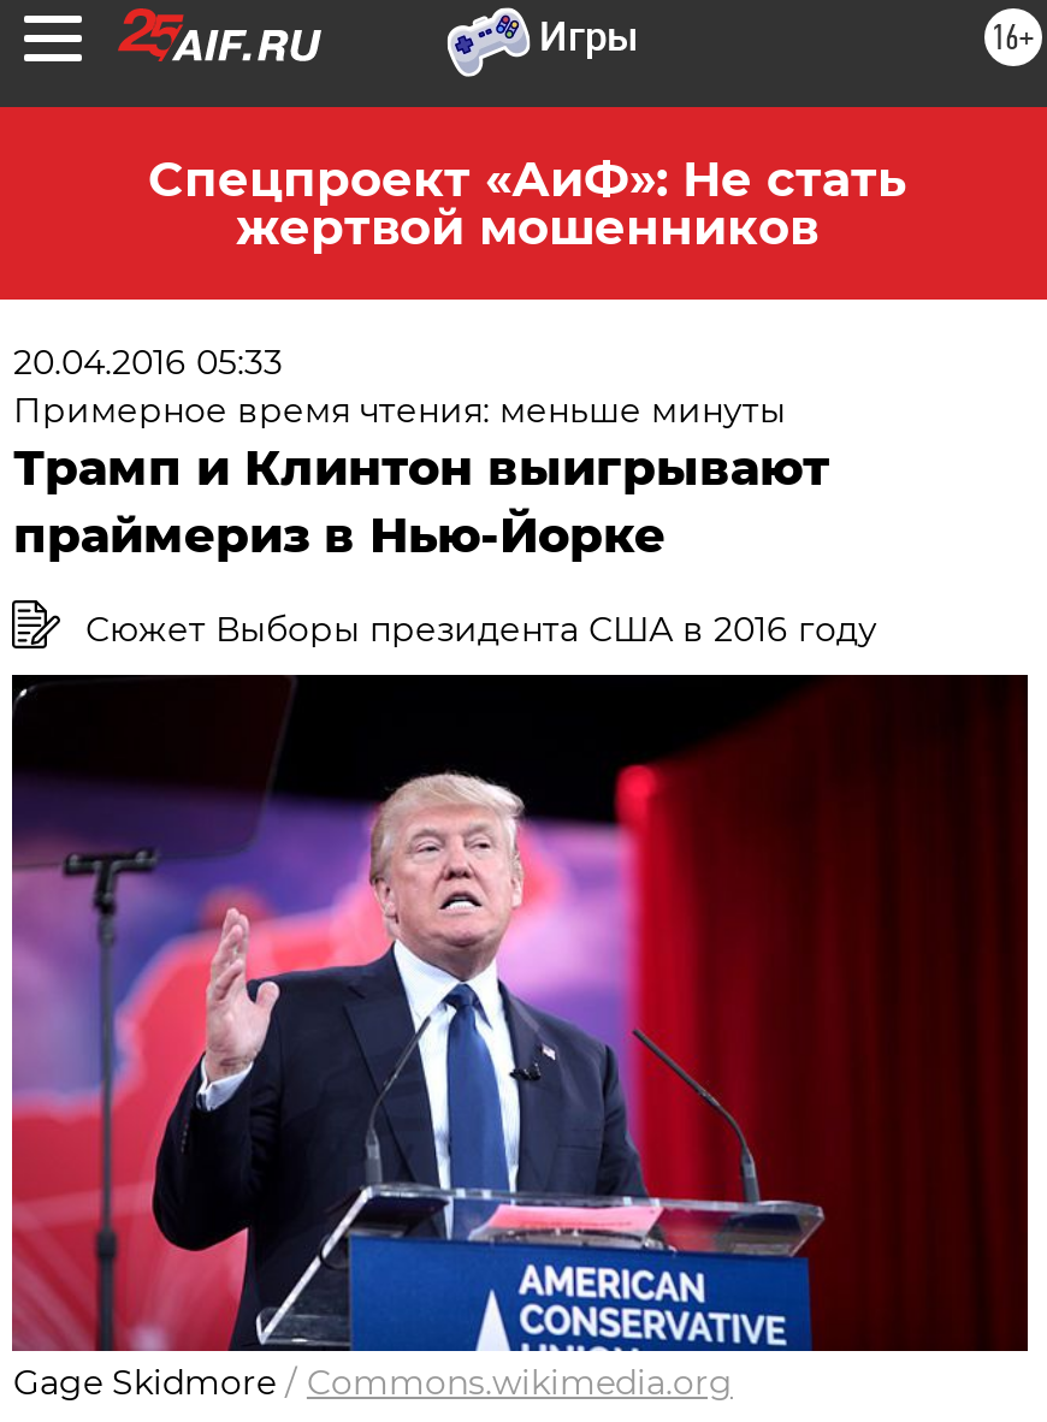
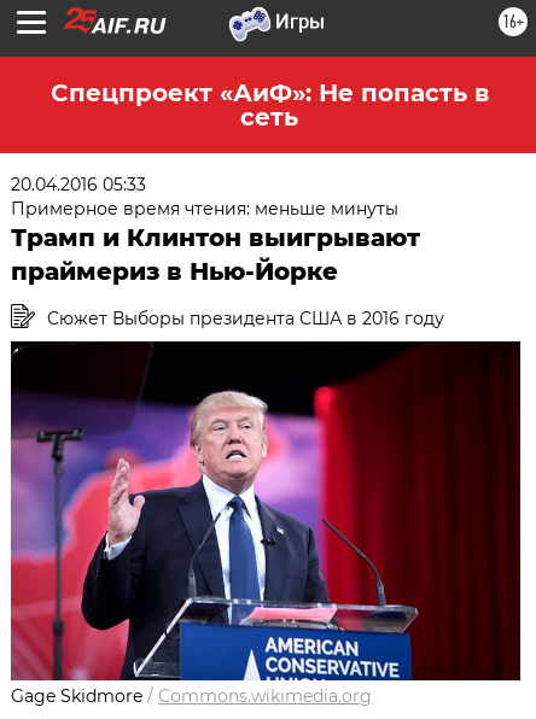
[148,150,906,256] Спецпроект «АиФ»: Не стать | жертвой мошенников -> [50,78,488,131] Спецпроект «АиФ»: Не попасть в | сеть

